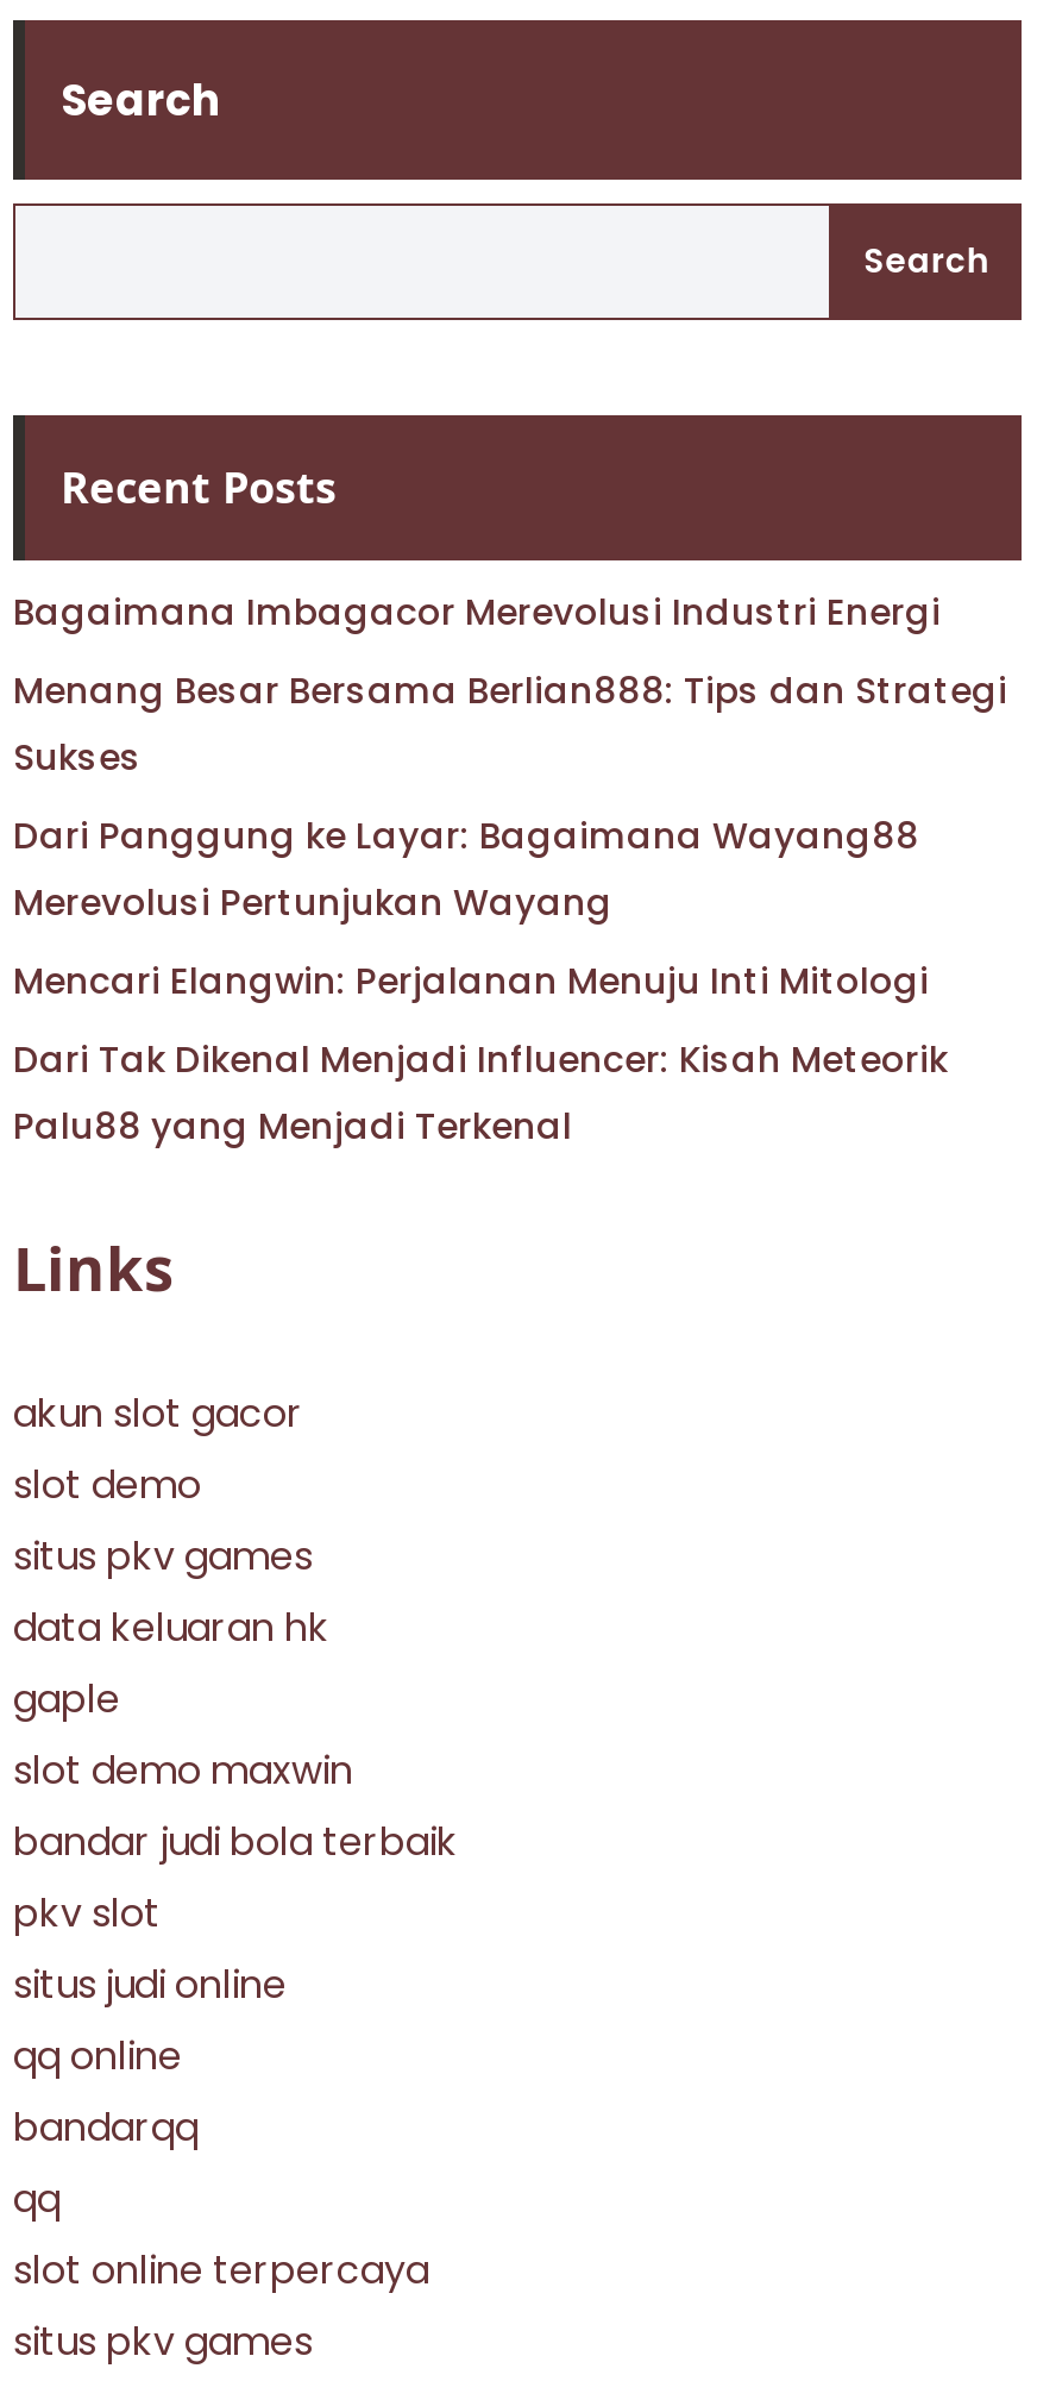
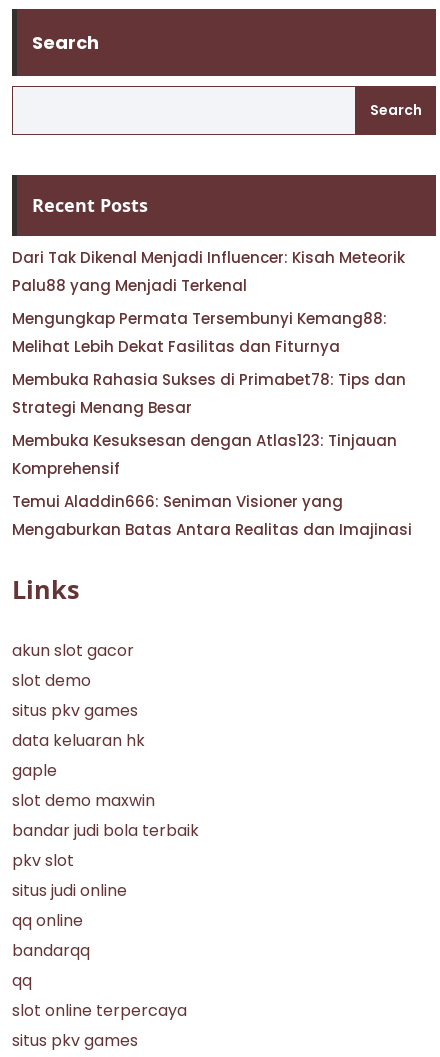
[13,587,1007,1005] Bagaimana Imbagacor Merevolusi Industri Energi | Menang Besar Bersama Berlian888: Tips dan Strategi | Sukses | Dari Panggung ke Layar: Bagaimana Wayang88 | Merevolusi Pertunjukan Wayang | Mencari Elangwin: Perjalanan Menuju Inti Mitologi -> none
moved [13,1034,948,1151] -> [12,247,405,296]: Dari Tak Dikenal Menjadi Influencer: Kisah Meteorik | Palu88 yang Menjadi Terkenal
none -> [12,308,412,540] Mengungkap Permata Tersembunyi Kemang88: | Melihat Lebih Dekat Fasilitas dan Fiturnya | Membuka Rahasia Sukses di Primabet78: Tips dan | Strategi Menang Besar | Membuka Kesuksesan dengan Atlas123: Tinjauan | Komprehensif | Temui Aladdin666: Seniman Visioner yang | Mengaburkan Batas Antara Realitas dan Imajinasi

